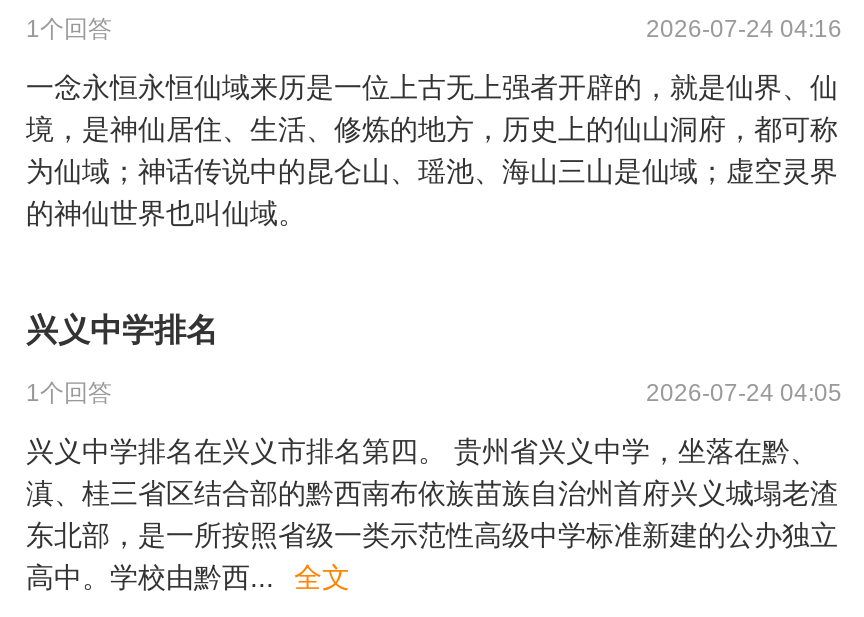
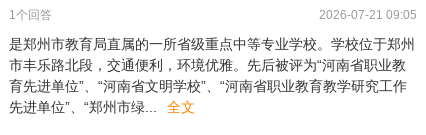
[26,15,842,593] 2026-07-24 04:16 | 一念永恒永恒仙域来历是一位上古无上强者开辟的，就是仙界、仙 | 境，是神仙居住、生活、修炼的地方，历史上的仙山洞府，都可称 | 为仙域；神话传说中的昆仑山、瑶池、海山三山是仙域；虚空灵界 | 的神仙世界也叫仙域。 | 兴义中学排名 | 1个回答 | 2026-07-24 04:05 | 兴义中学排名在兴义市排名第四。 贵州省兴义中学，坐落在黔、 | 滇、桂三省区结合部的黔西南布依族苗族自治州首府兴义城塌老渣 | 东北部，是一所按照省级一类示范性高级中学标准新建的公办独立 | 高中。学校由黔西... -> [9,8,417,115] 2026-07-21 09:05 | 是郑州市教育局直属的一所省级重点中等专业学校。学校位于郑州 | 市丰乐路北段，交通便利，环境优雅。先后被评为“河南省职业教 | 育先进单位”、“河南省文明学校”、“河南省职业教育教学研究工作 | 先进单位”、“郑州市绿...

